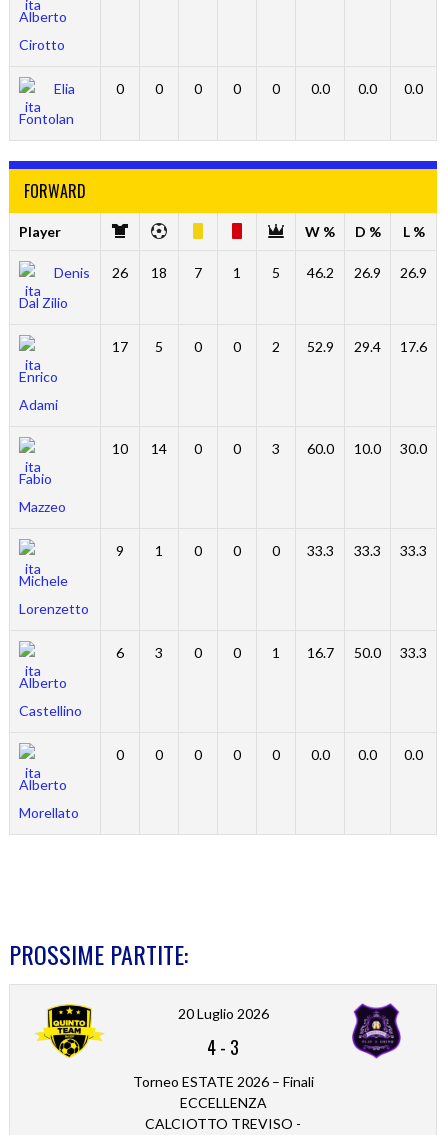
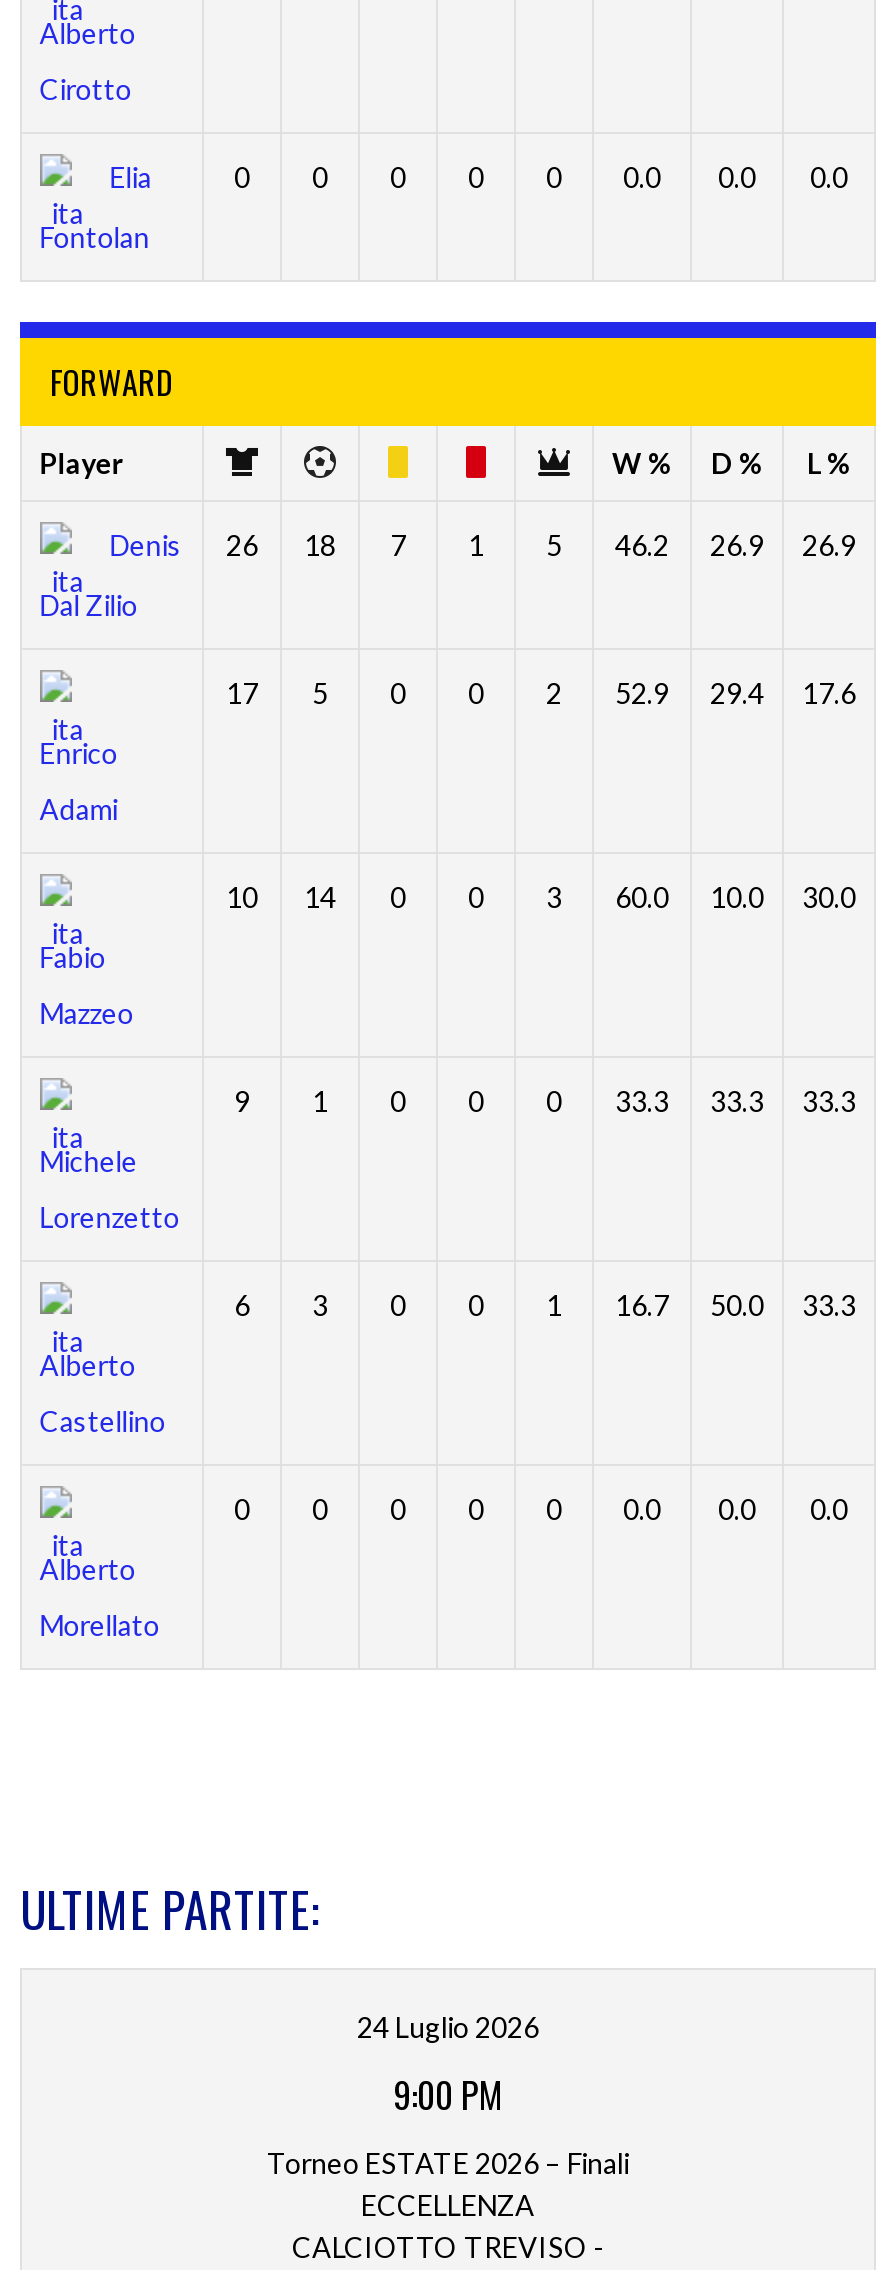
[9,936,188,972] PROSSIME PARTITE: -> [20,1872,318,1944] ULTIME PARTITE:
[35,1003,105,1059] [image] -> none
[177,1005,268,1022] 20 Luglio 2026 -> [357,2010,539,2044] 24 Luglio 2026
[351,1003,402,1059] [image] -> none
[207,1034,239,1060] 4 - 3 -> [393,2068,503,2120] 9:00 PM

